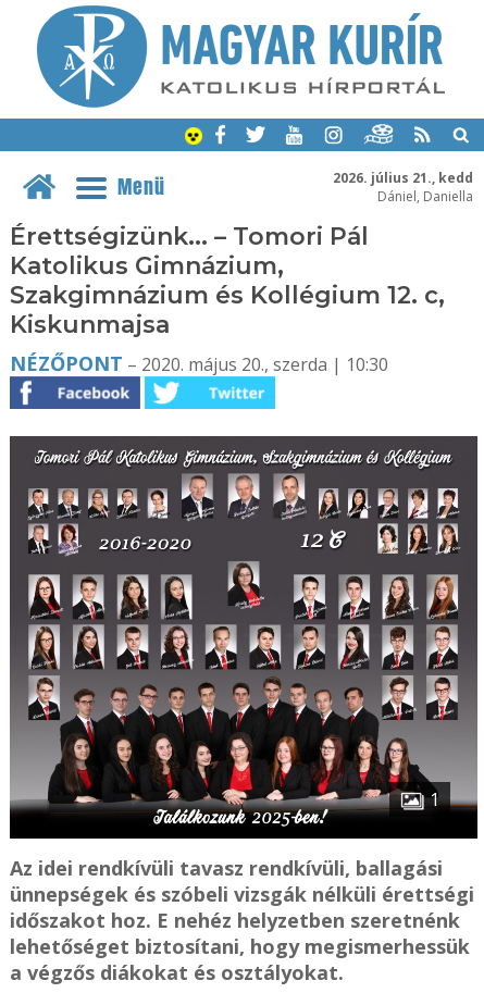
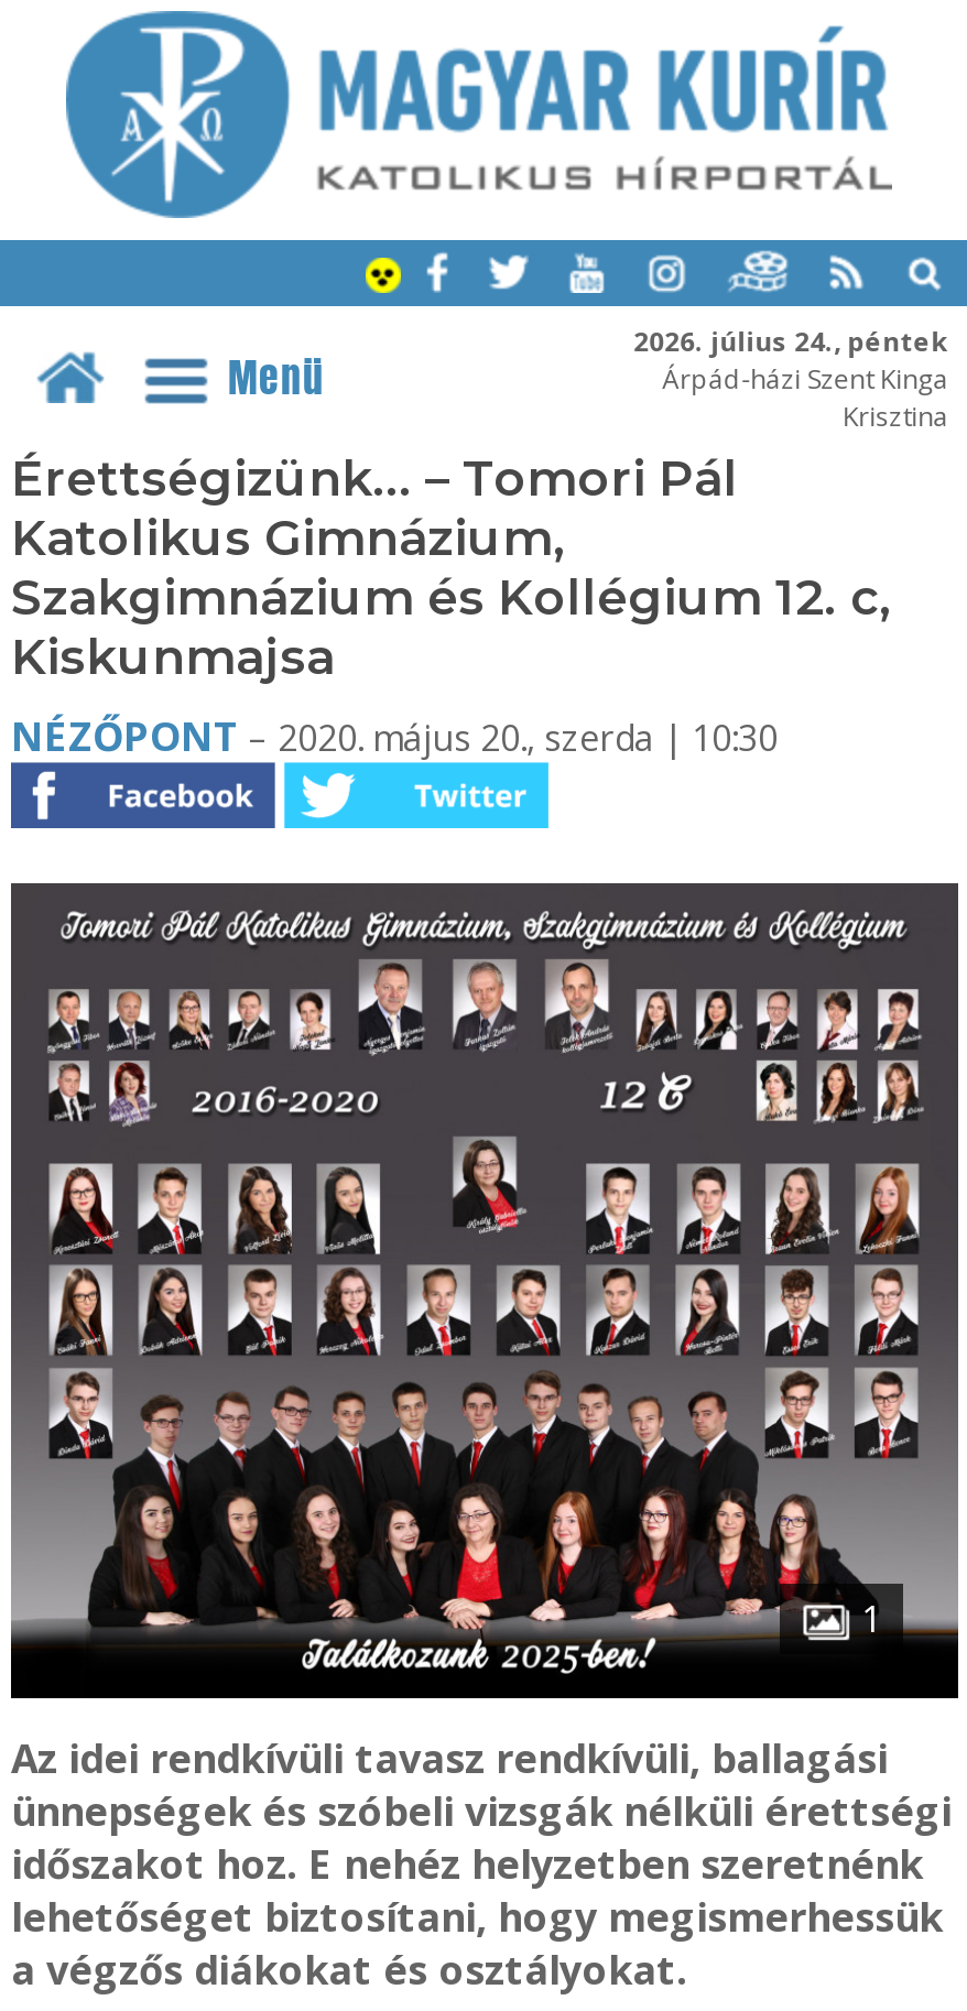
[332,168,473,205] 2026. július 21., kedd | Dániel, Daniella -> [634,322,948,434] 2026. július 24., péntek | Árpád-házi Szent Kinga | Krisztina

